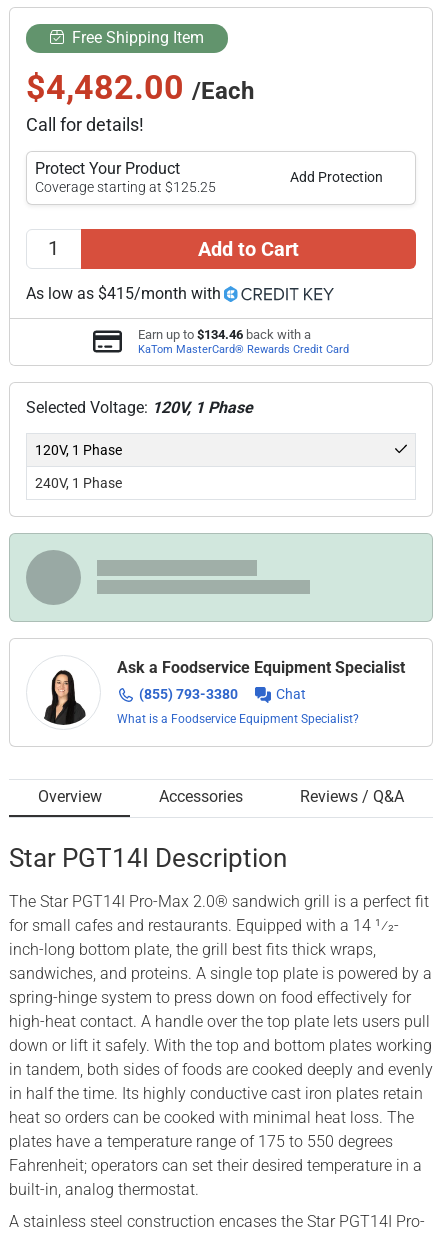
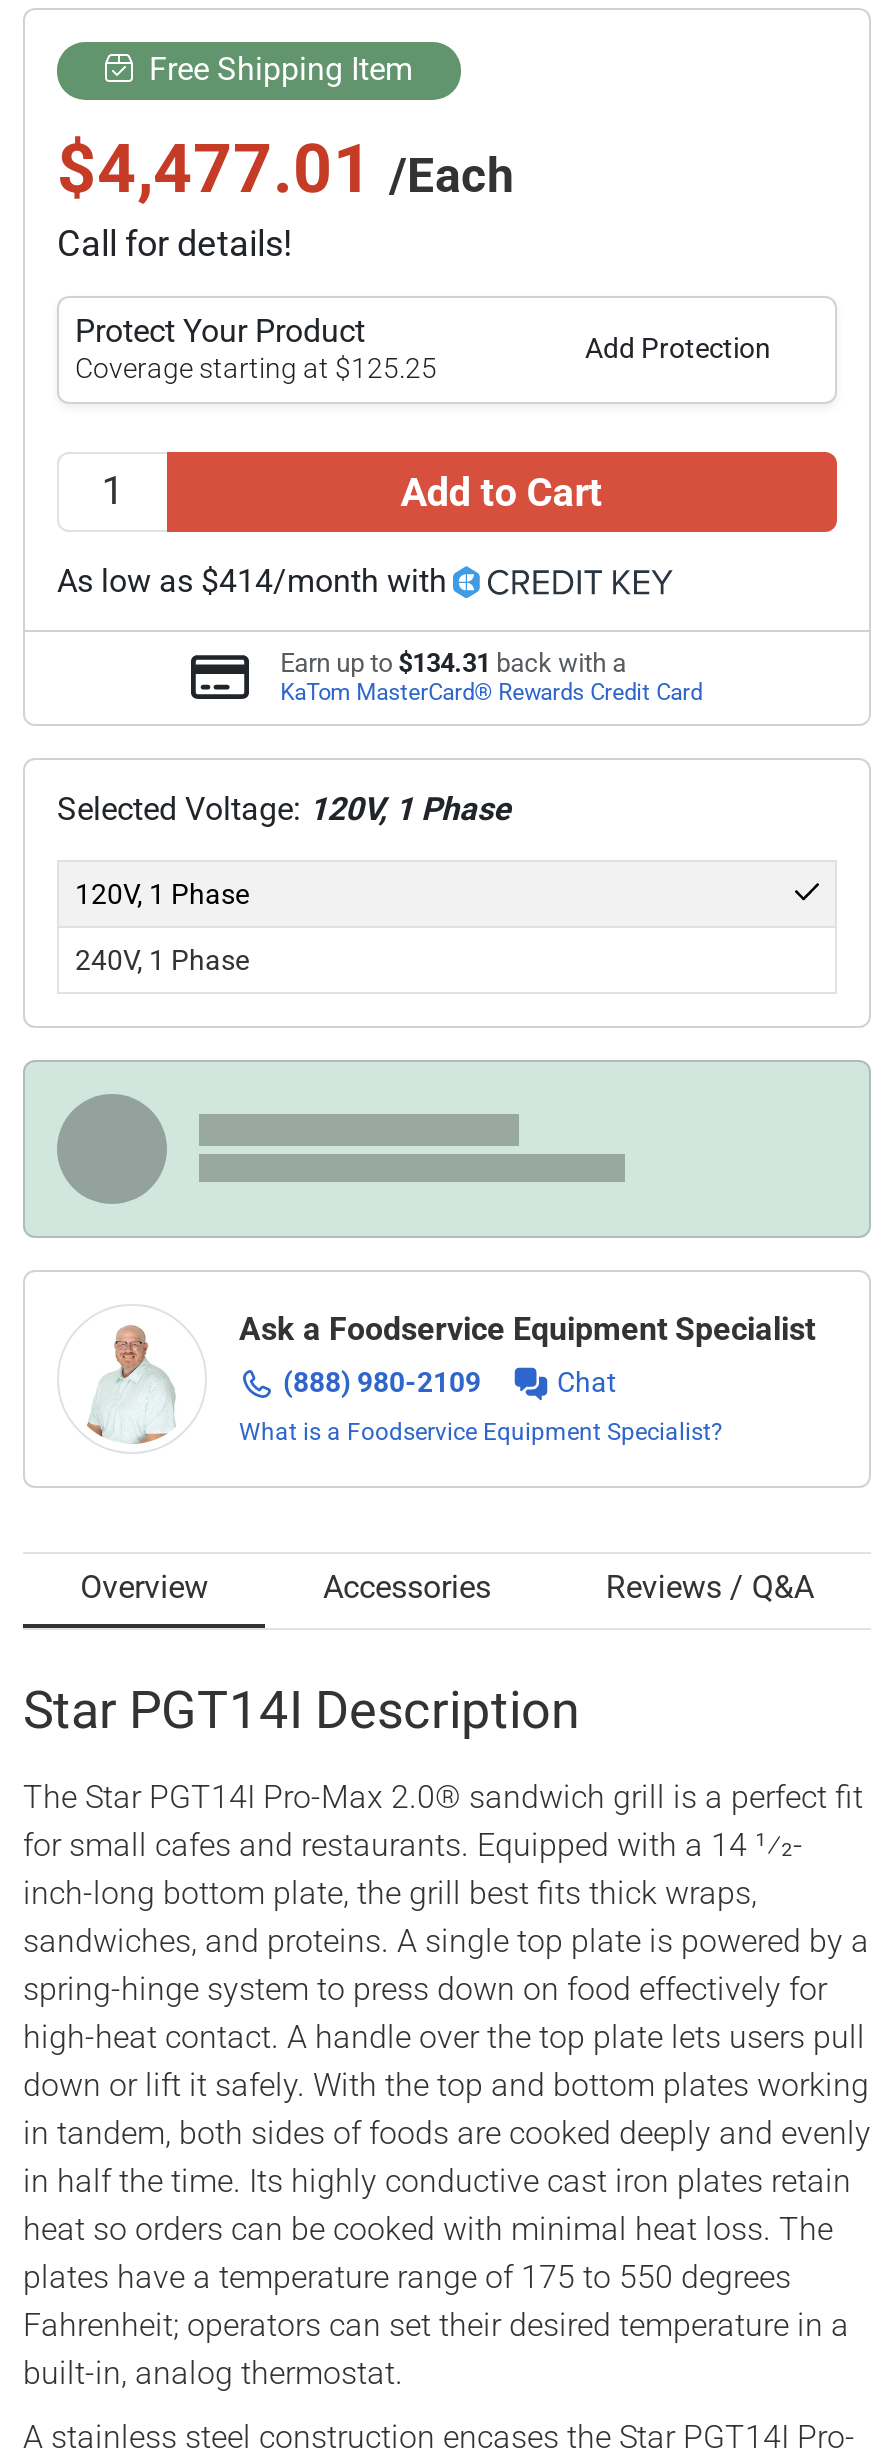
[26,67,254,107] $4,482.00 /Each -> [57,128,513,208] $4,477.01 /Each
[26,284,221,303] As low as $415/month with -> [57,562,447,600] As low as $414/month with
[138,326,311,341] Earn up to $134.46 back with a -> [280,647,626,677] Earn up to $134.31 back with a
[42,666,86,726] [image] -> [85,1324,177,1444] [image]
[139,686,238,702] (855) 793-3380 -> [283,1366,481,1398] (888) 980-2109

